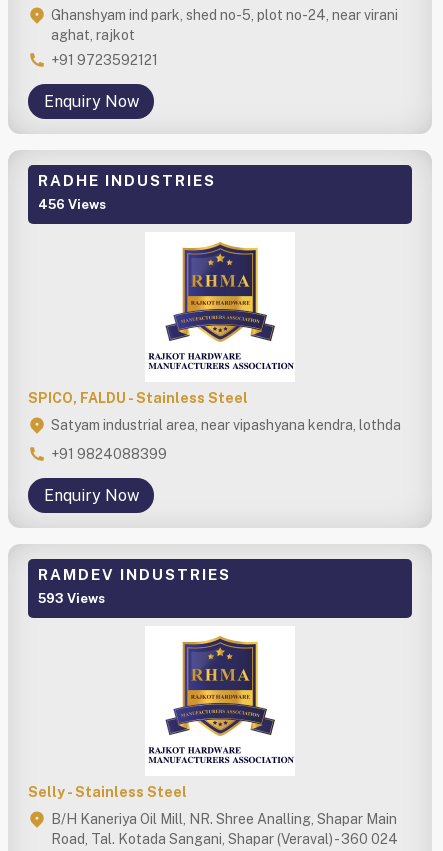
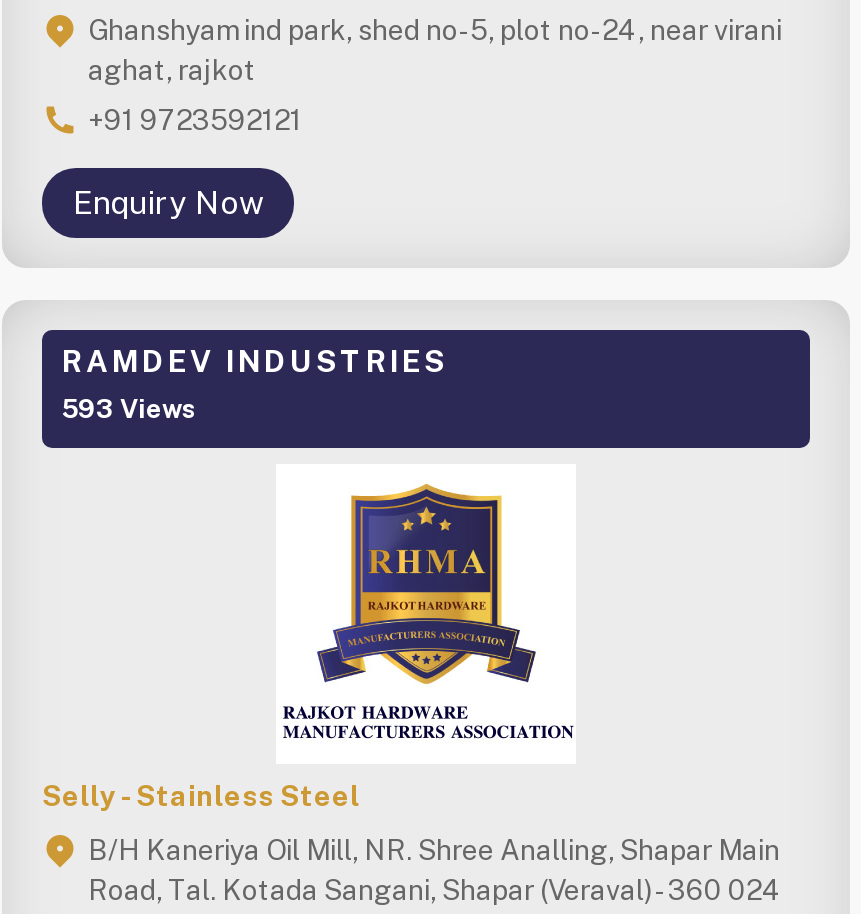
[38,172,216,212] RADHE INDUSTRIES | 456 Views -> none
[28,390,401,505] SPICO, FALDU - Stainless Steel | Satyam industrial area, near vipashyana kendra, lothda | +91 9824088399 | Enquiry Now -> none

